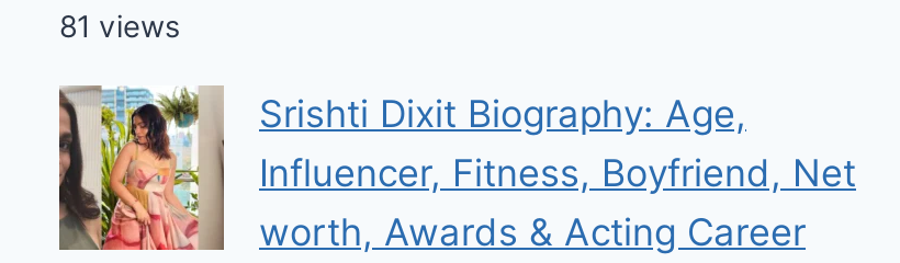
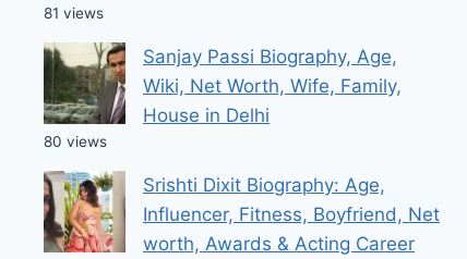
none -> [43,41,402,150] [image] | Sanjay Passi Biography, Age, | Wiki, Net Worth, Wife, Family, | House in Delhi | 80 views

